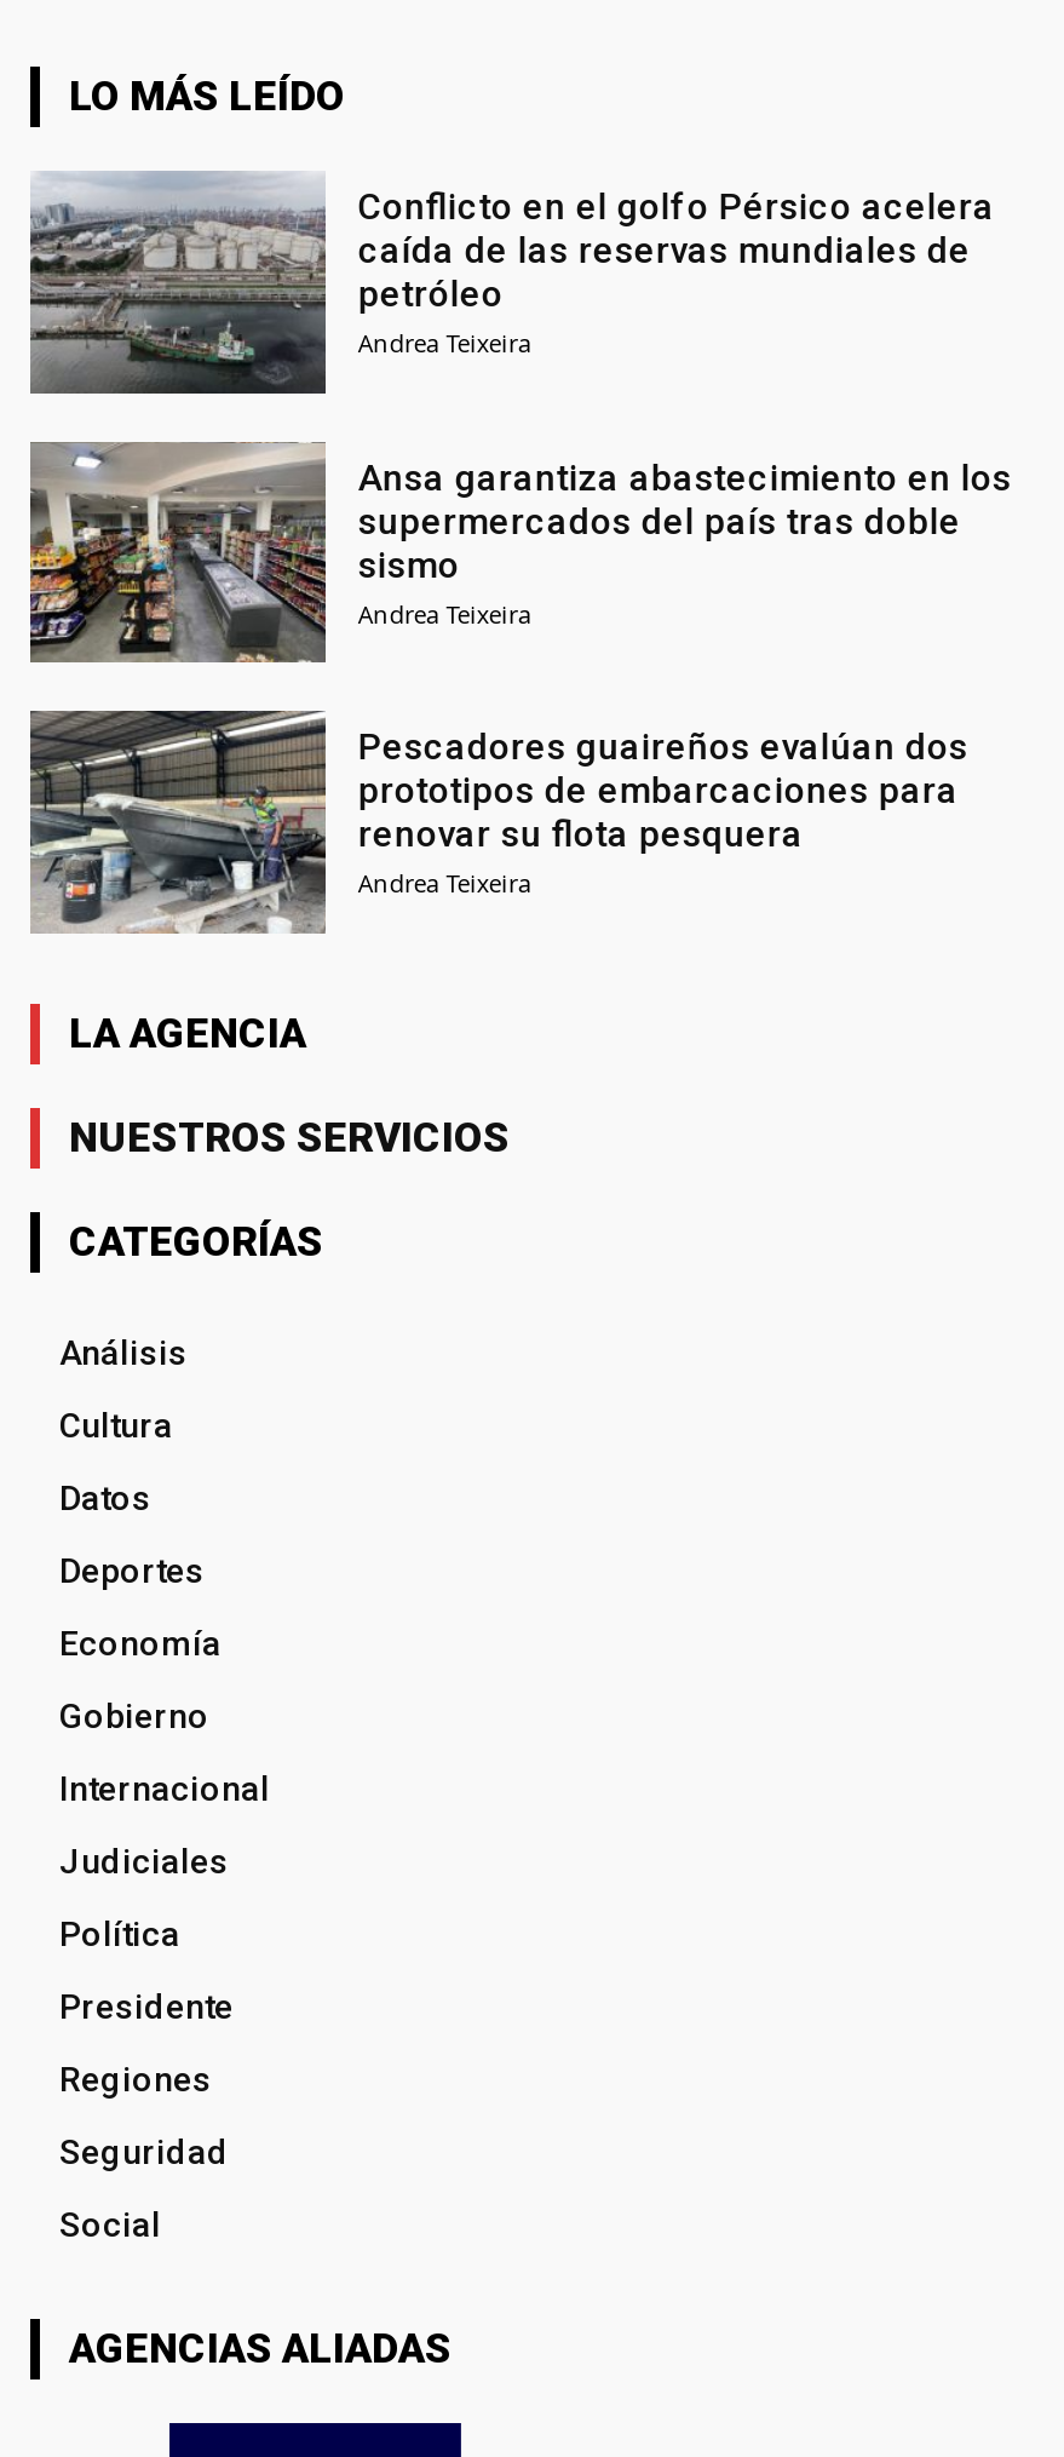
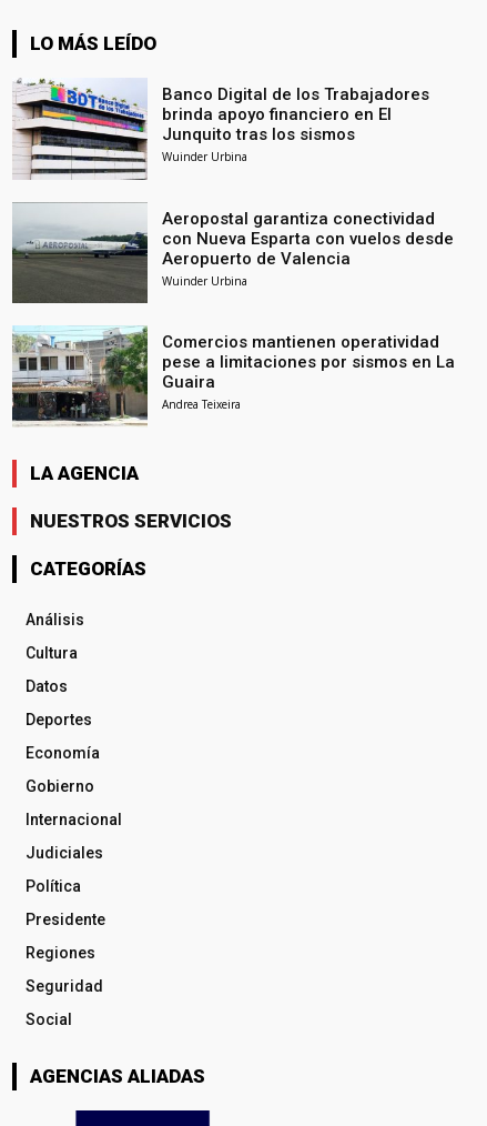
[28,171,995,396] [image] | Conflicto en el golfo Pérsico acelera | caída de las reservas mundiales de | petróleo | Andrea Teixeira -> [12,79,430,180] [image] | Banco Digital de los Trabajadores | brinda apoyo financiero en El | Junquito tras los sismos | Wuinder Urbina
[28,442,1012,665] [image] | Ansa garantiza abastecimiento en los | supermercados del país tras doble | sismo | Andrea Teixeira -> [11,203,454,304] [image] | Aeropostal garantiza conectividad | con Nueva Esparta con vuelos desde | Aeropuerto de Valencia | Wuinder Urbina
[28,708,968,934] [image] | Pescadores guaireños evalúan dos | prototipos de embarcaciones para | renovar su flota pesquera -> [12,325,455,426] [image] | Comercios mantienen operatividad | pese a limitaciones por sismos en La | Guaira

